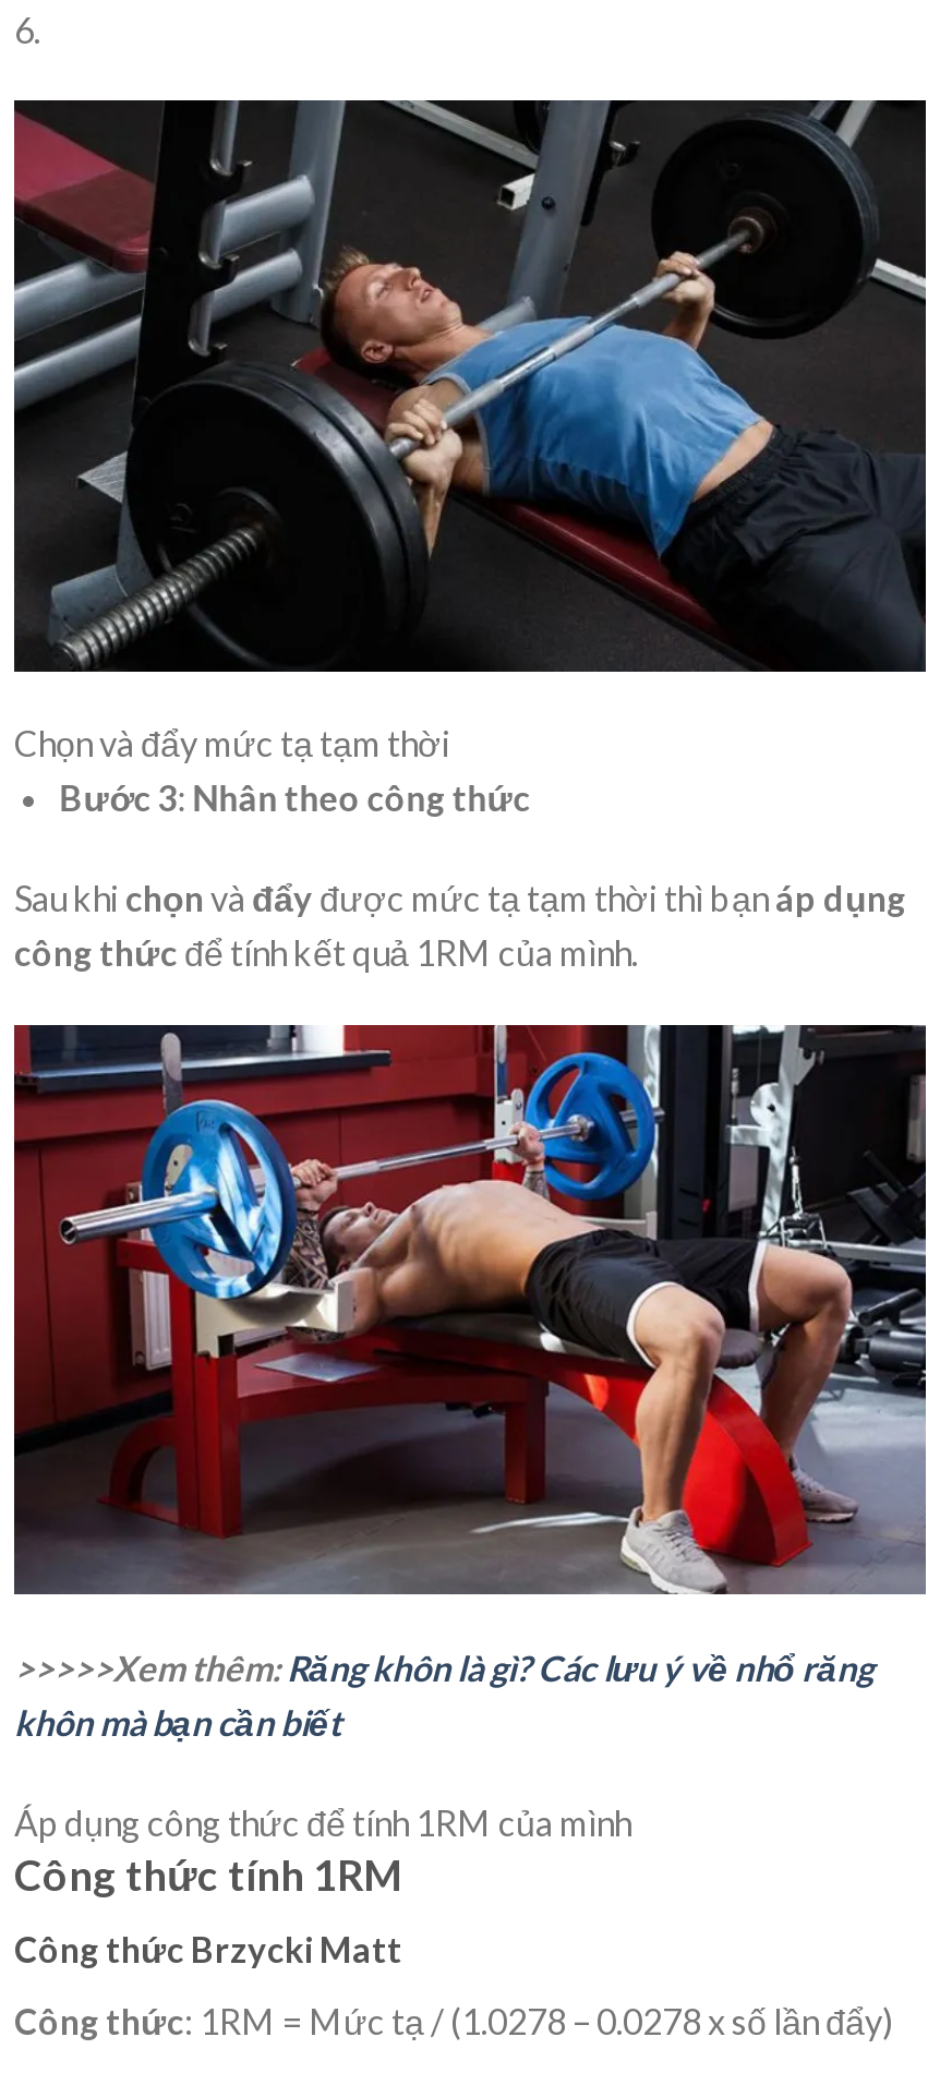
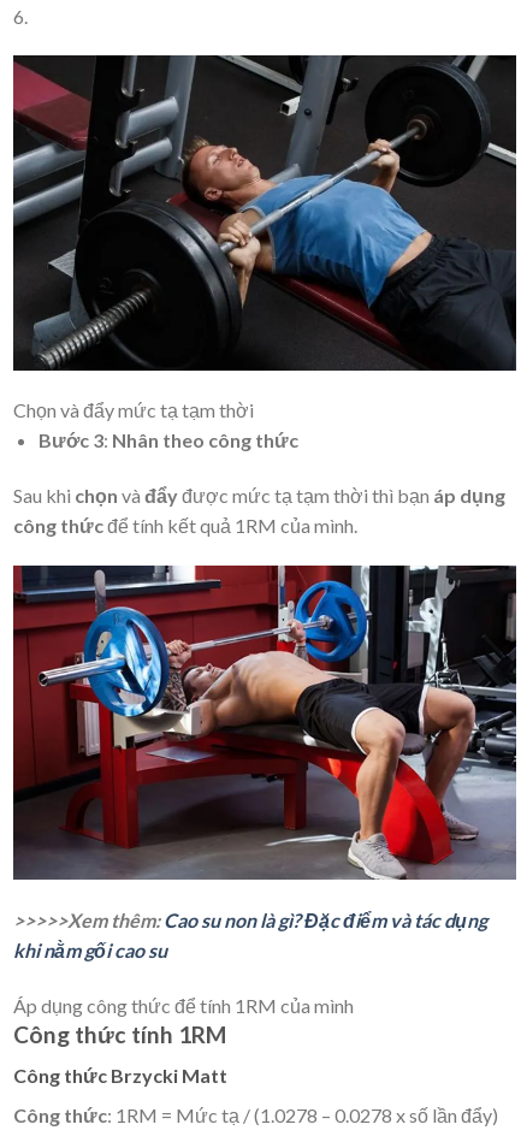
[14,1647,873,1743] >>>>>Xem thêm: Răng khôn là gì? Các lưu ý về nhổ răng | khôn mà bạn cần biết -> [13,909,487,961] >>>>>Xem thêm: Cao su non là gì? Đặc điểm và tác dụng | khi nằm gối cao su

